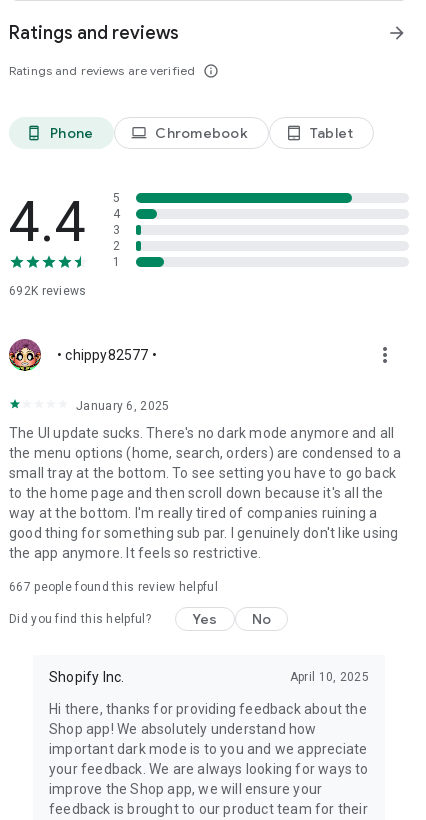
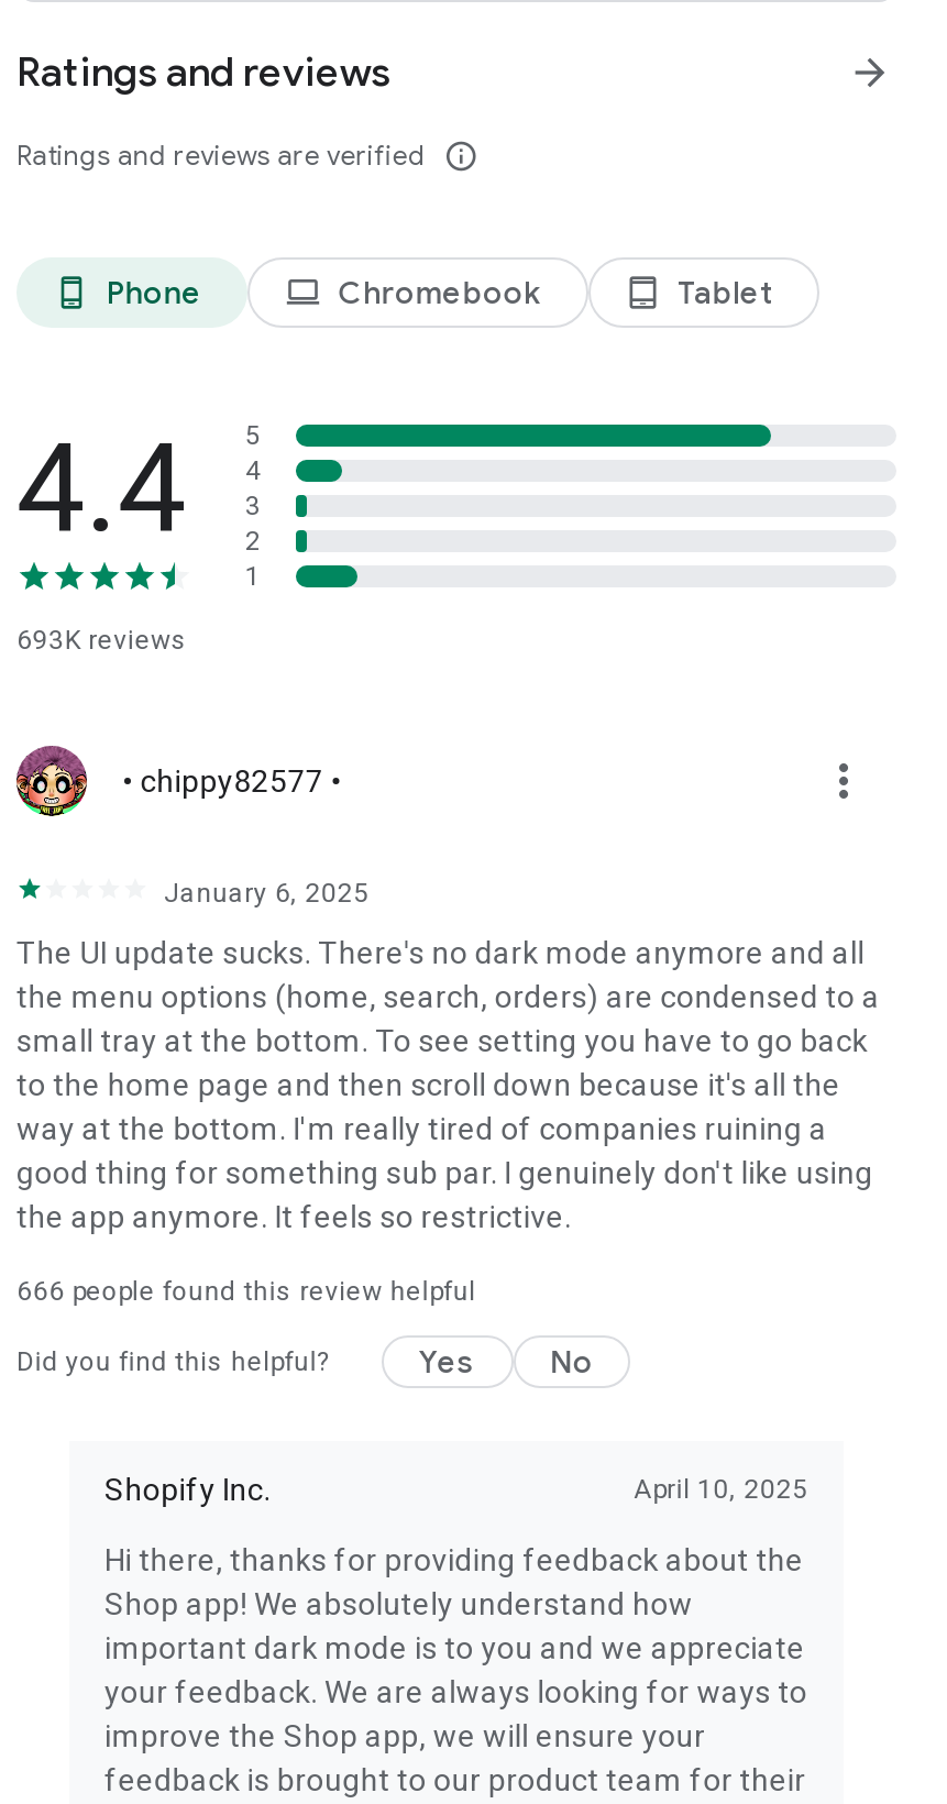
[9,284,87,298] 692K reviews -> [16,625,187,656] 693K reviews
[9,580,218,594] 667 people found this review helpful -> [16,1276,476,1307] 666 people found this review helpful

